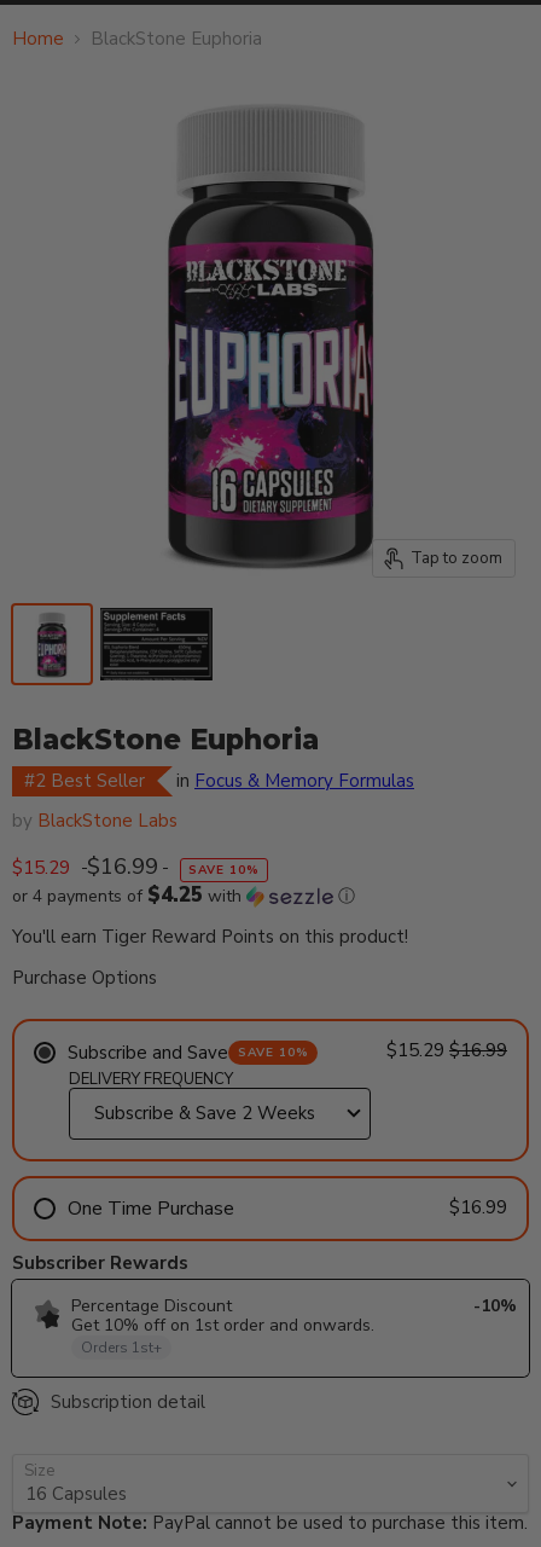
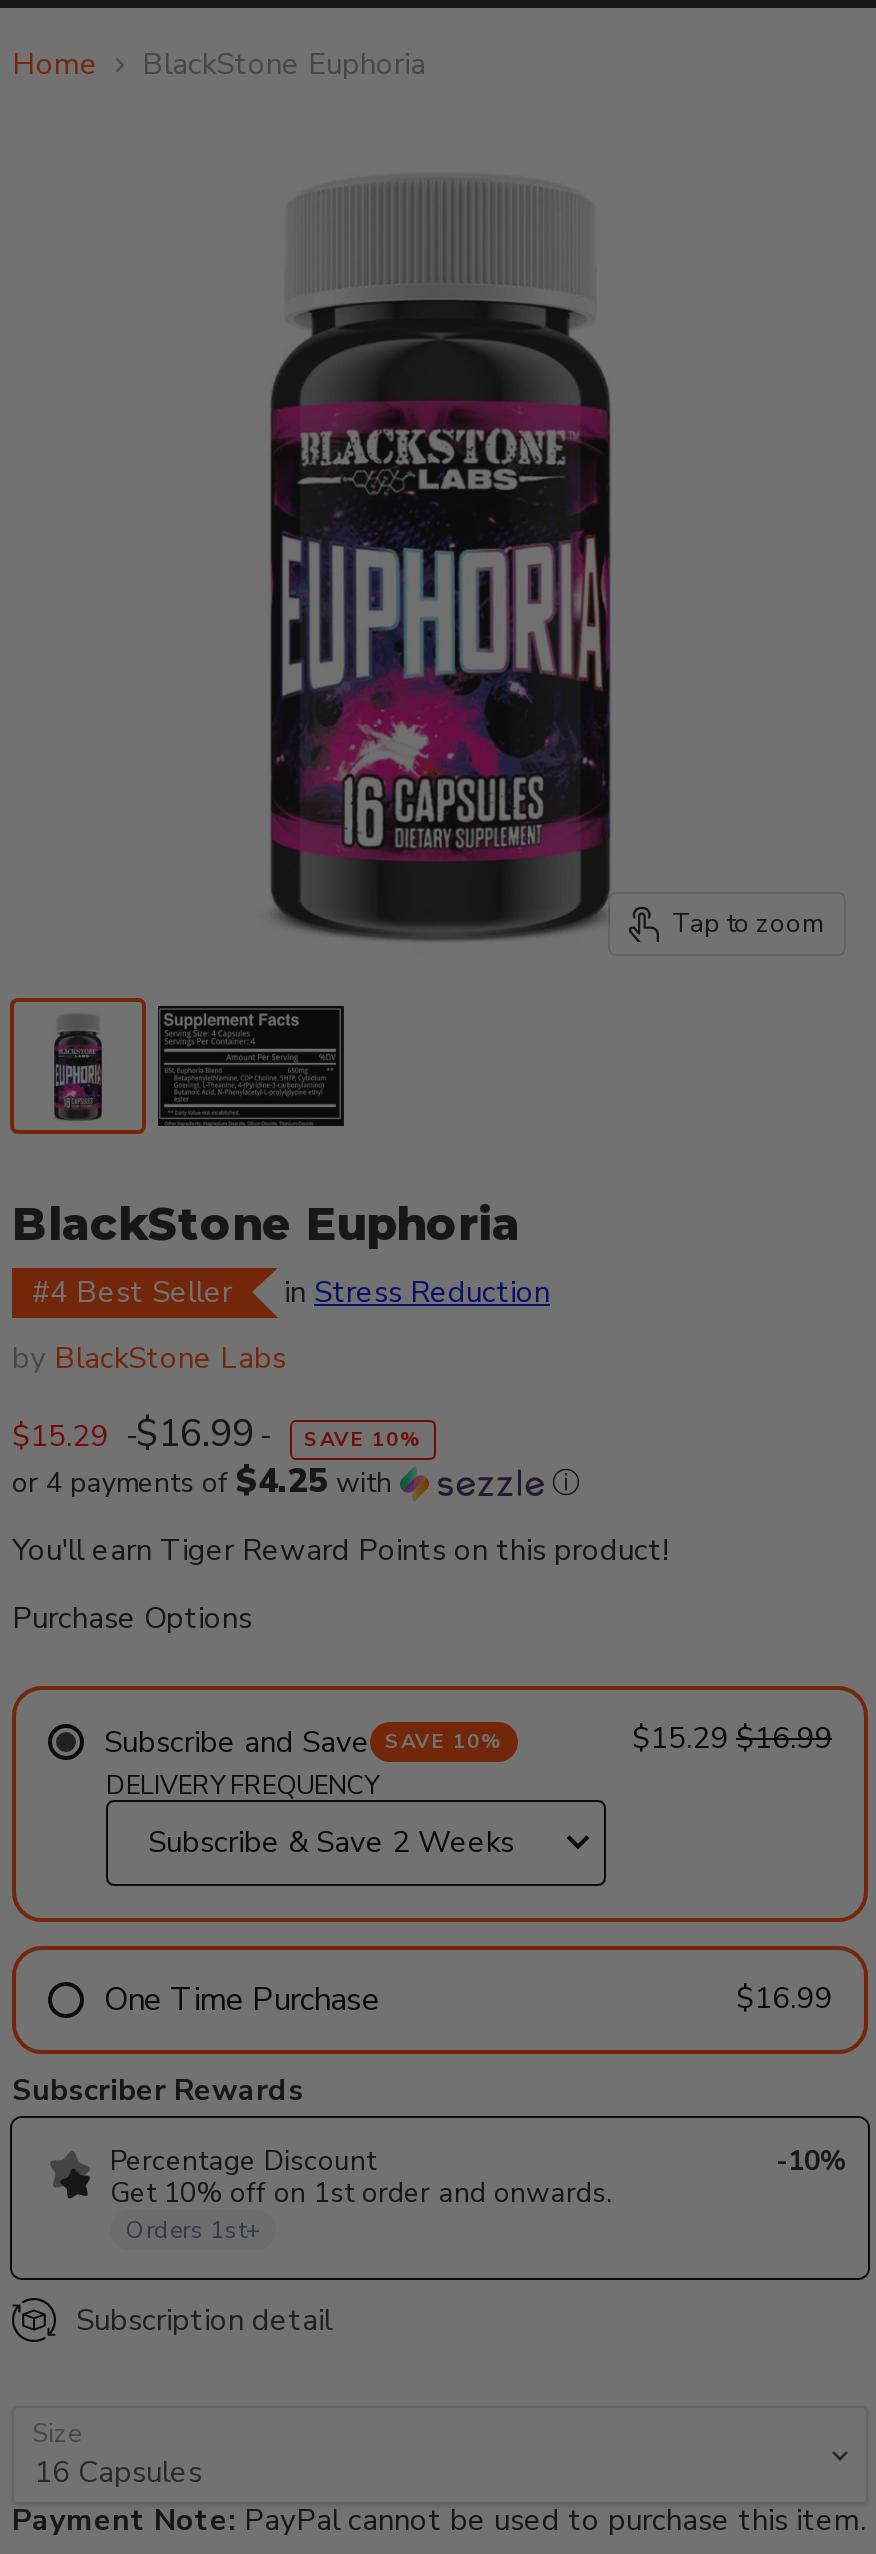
[24,769,414,793] #2 Best Seller | in Focus & Memory Formulas -> [32,1272,550,1312] #4 Best Seller | in Stress Reduction

